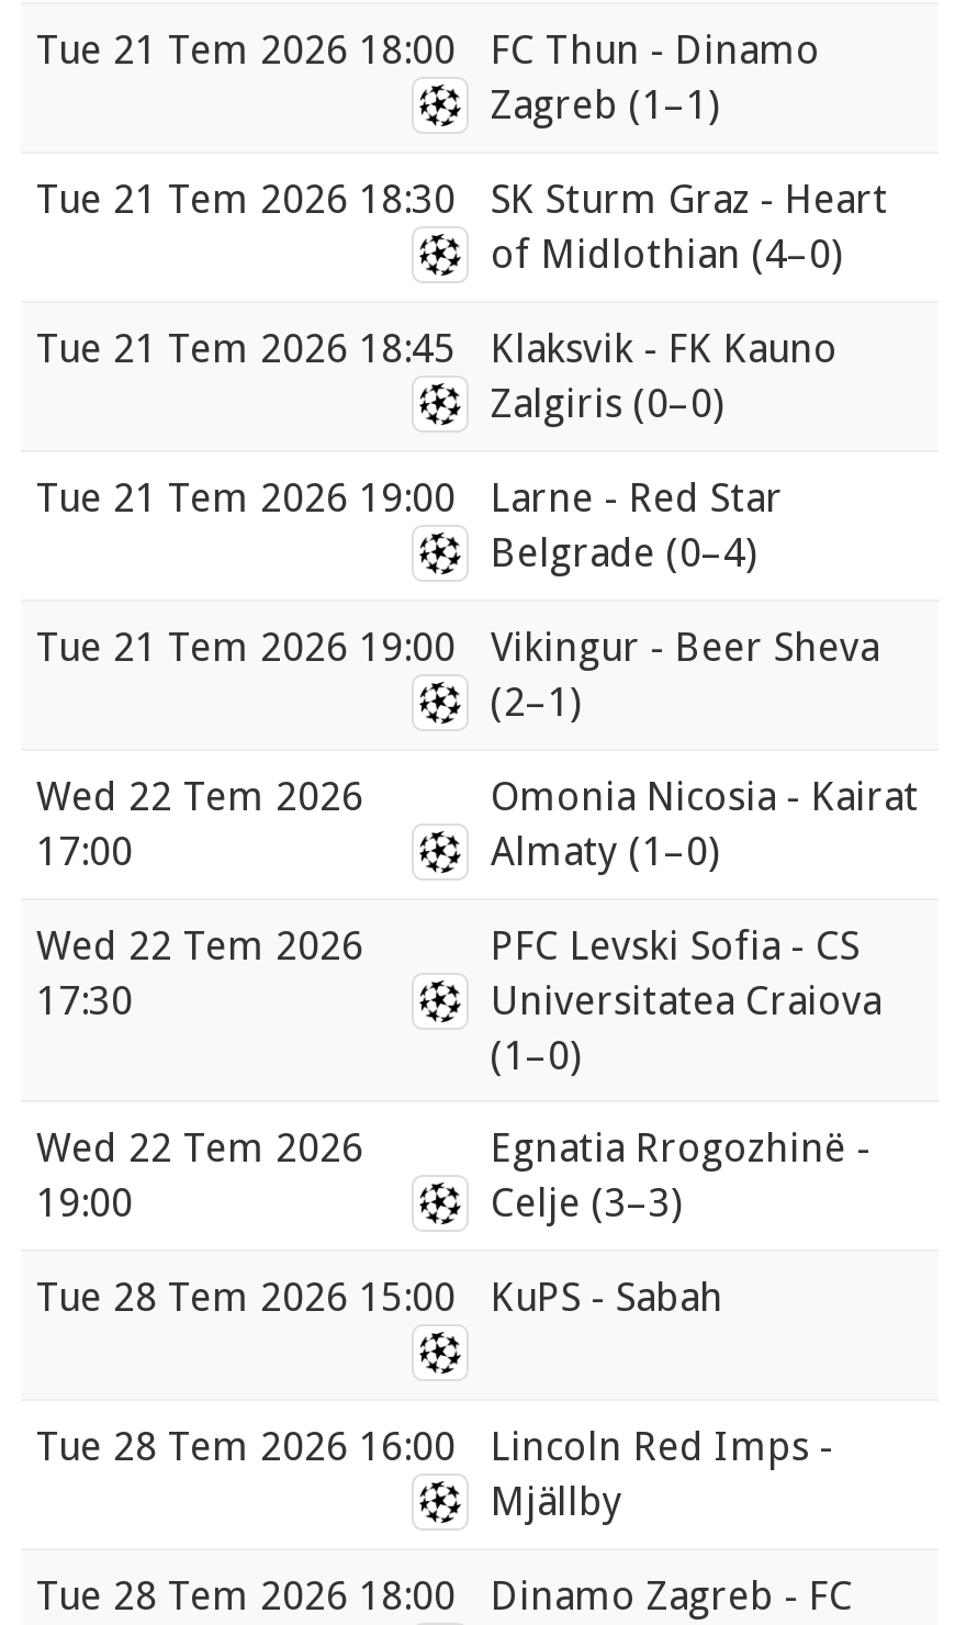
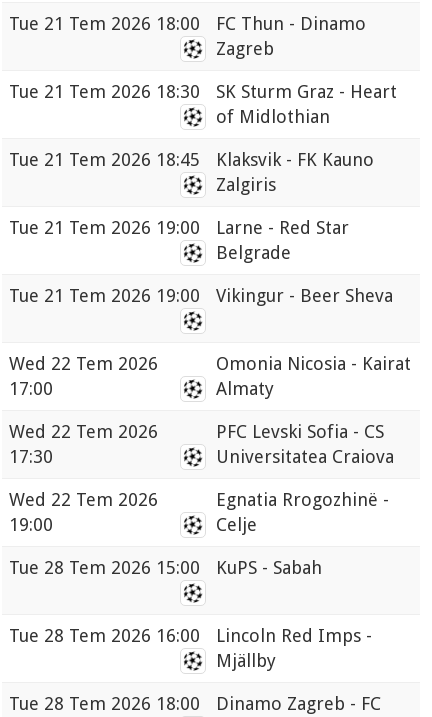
[491,82,719,128] Zagreb (1–1) -> [216,38,274,59] Zagreb
[491,231,842,277] of Midlothian (4–0) -> [216,106,330,127] of Midlothian
[491,381,723,427] Zalgiris (0–0) -> [216,174,276,195] Zalgiris
[491,530,756,576] Belgrade (0–4) -> [216,242,291,263] Belgrade
[491,679,581,725] (2–1) -> none
[491,829,719,875] Almaty (1–0) -> [216,378,274,399] Almaty
[491,1033,581,1079] (1–0) -> none
[491,1180,682,1226] Celje (3–3) -> [216,514,257,535] Celje

